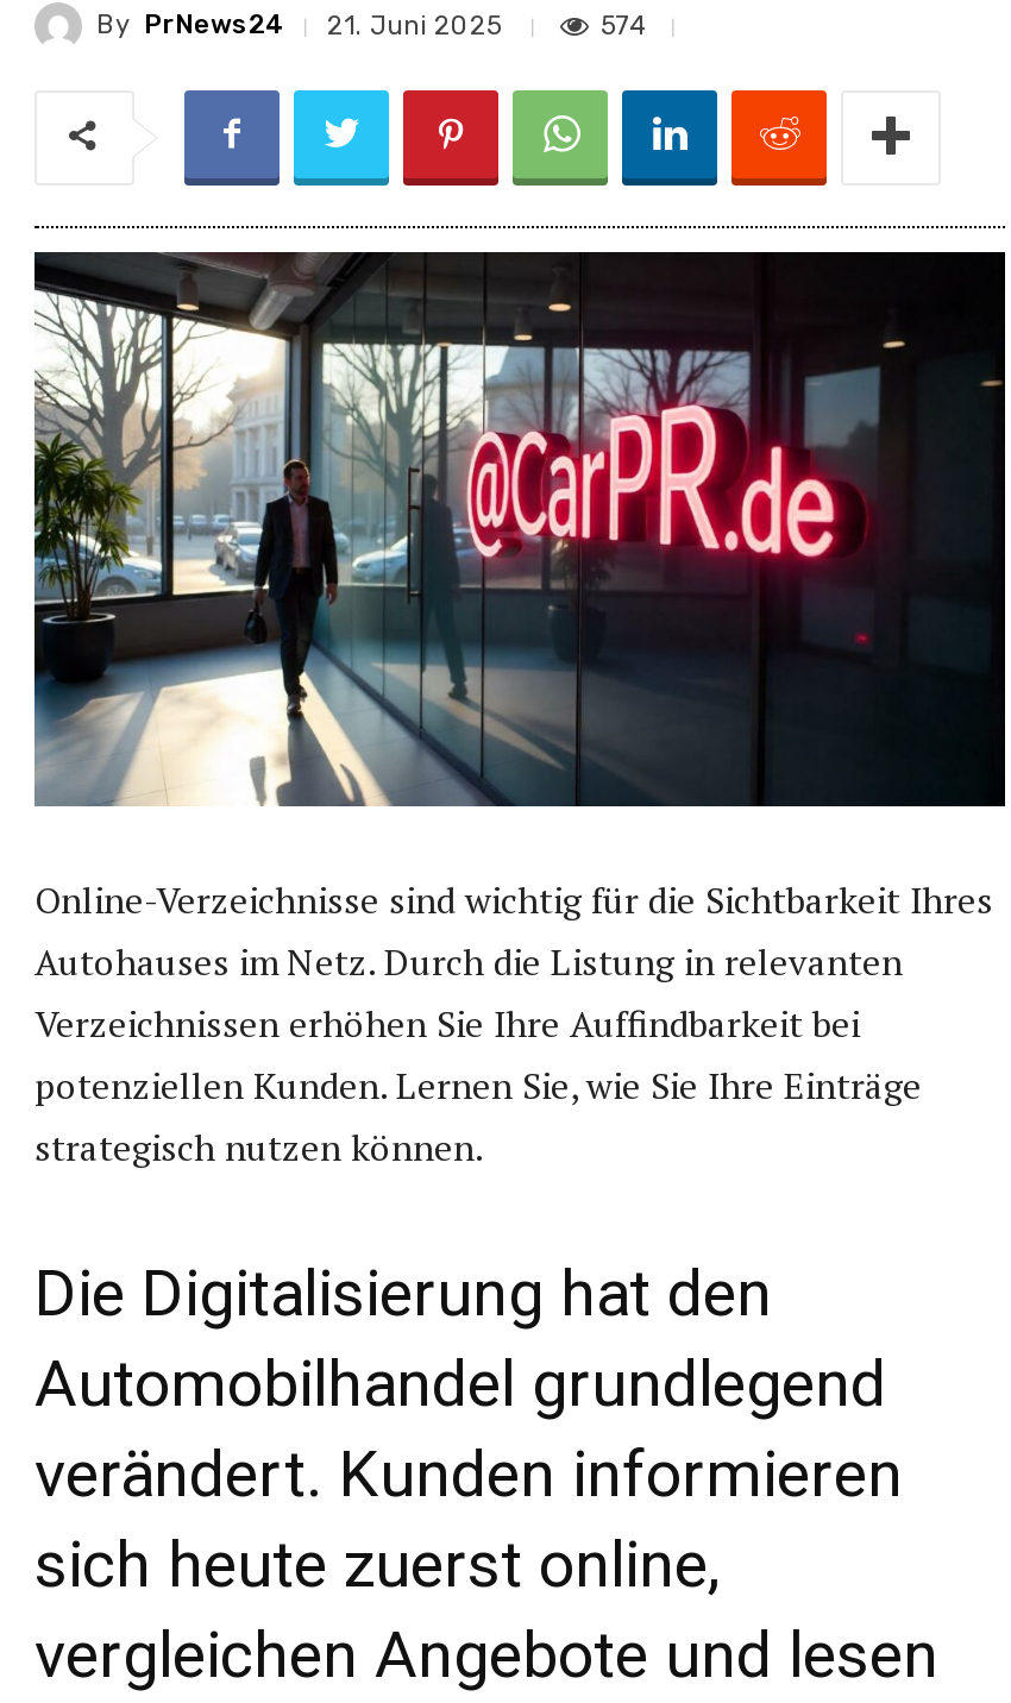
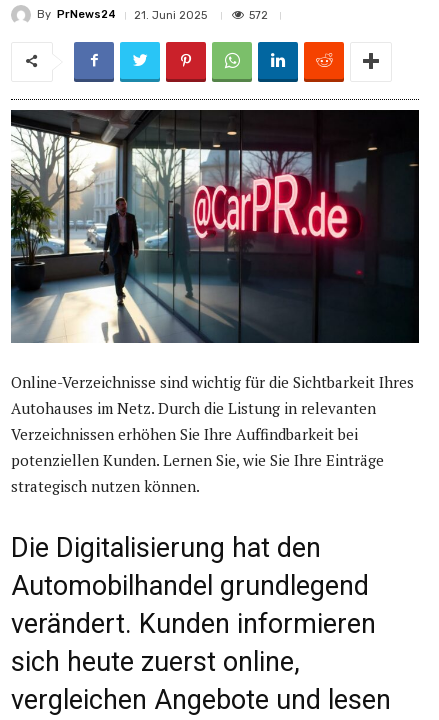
[601,10,646,41] 574 -> [249,8,268,21] 572

